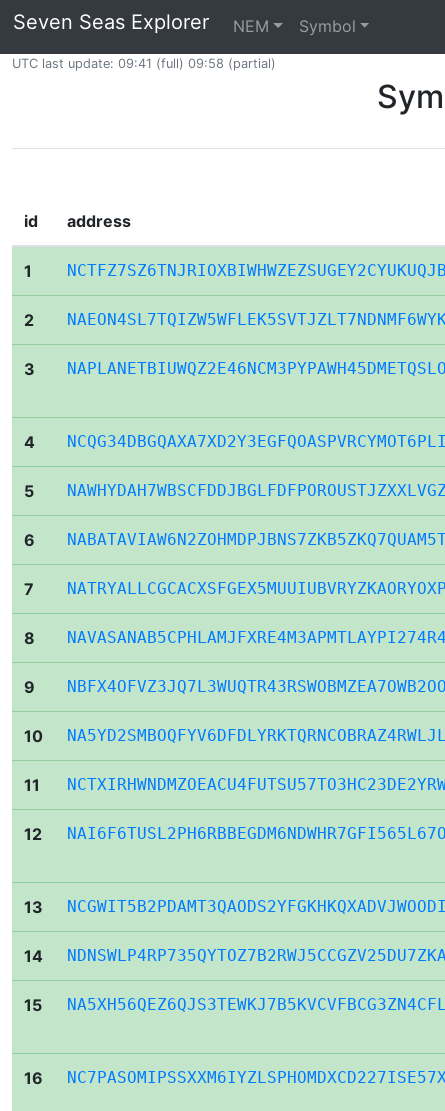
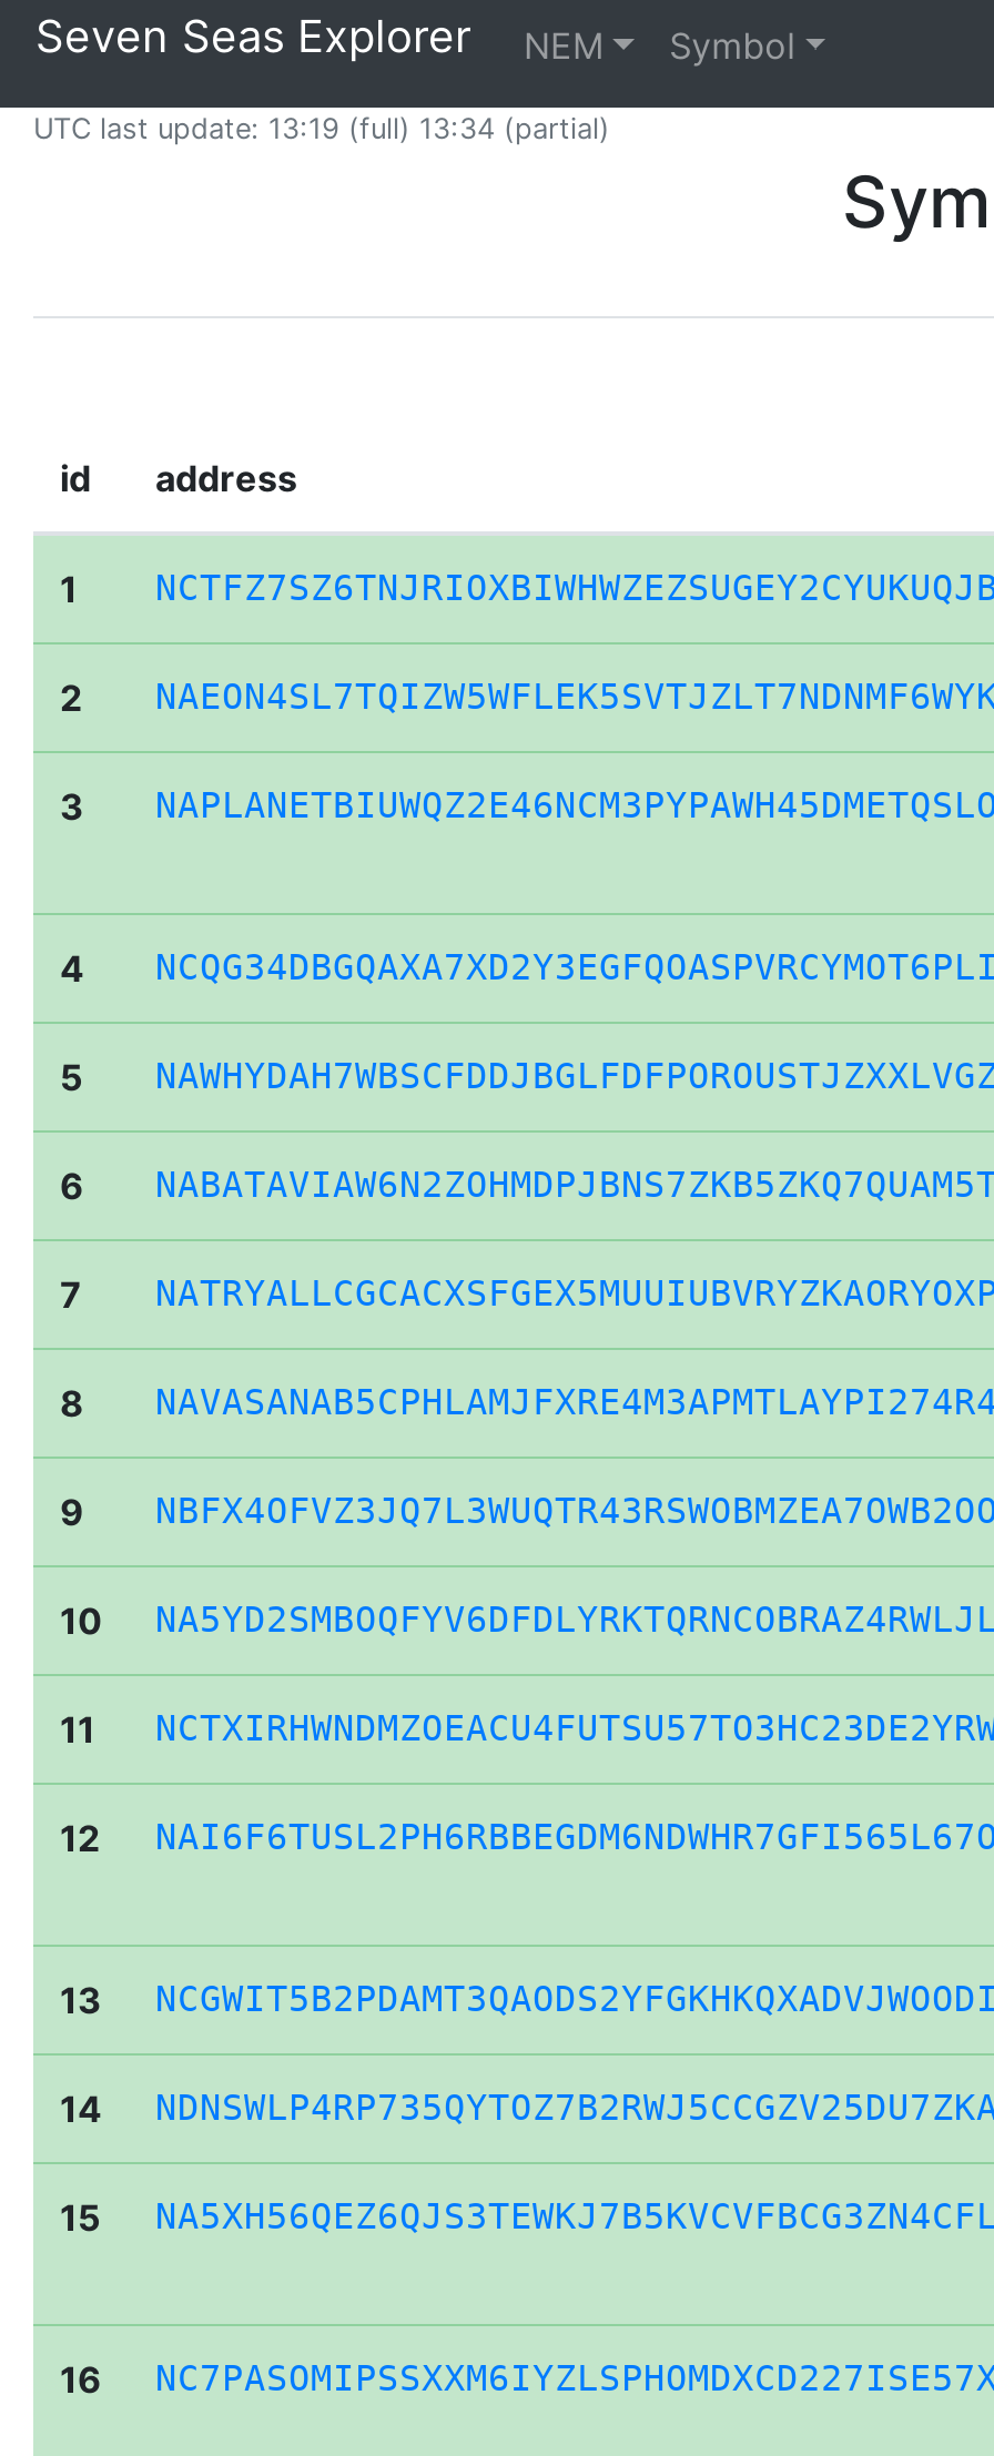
[12,56,276,71] UTC last update: 09:41 (full) 09:58 (partial) -> [33,112,610,145] UTC last update: 13:19 (full) 13:34 (partial)

